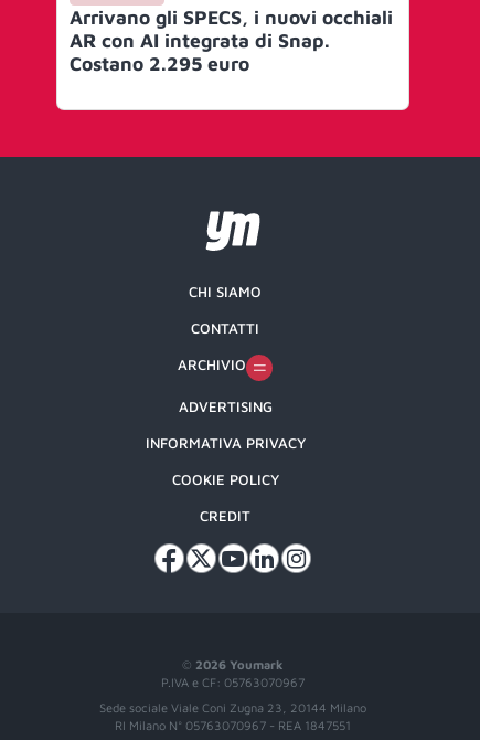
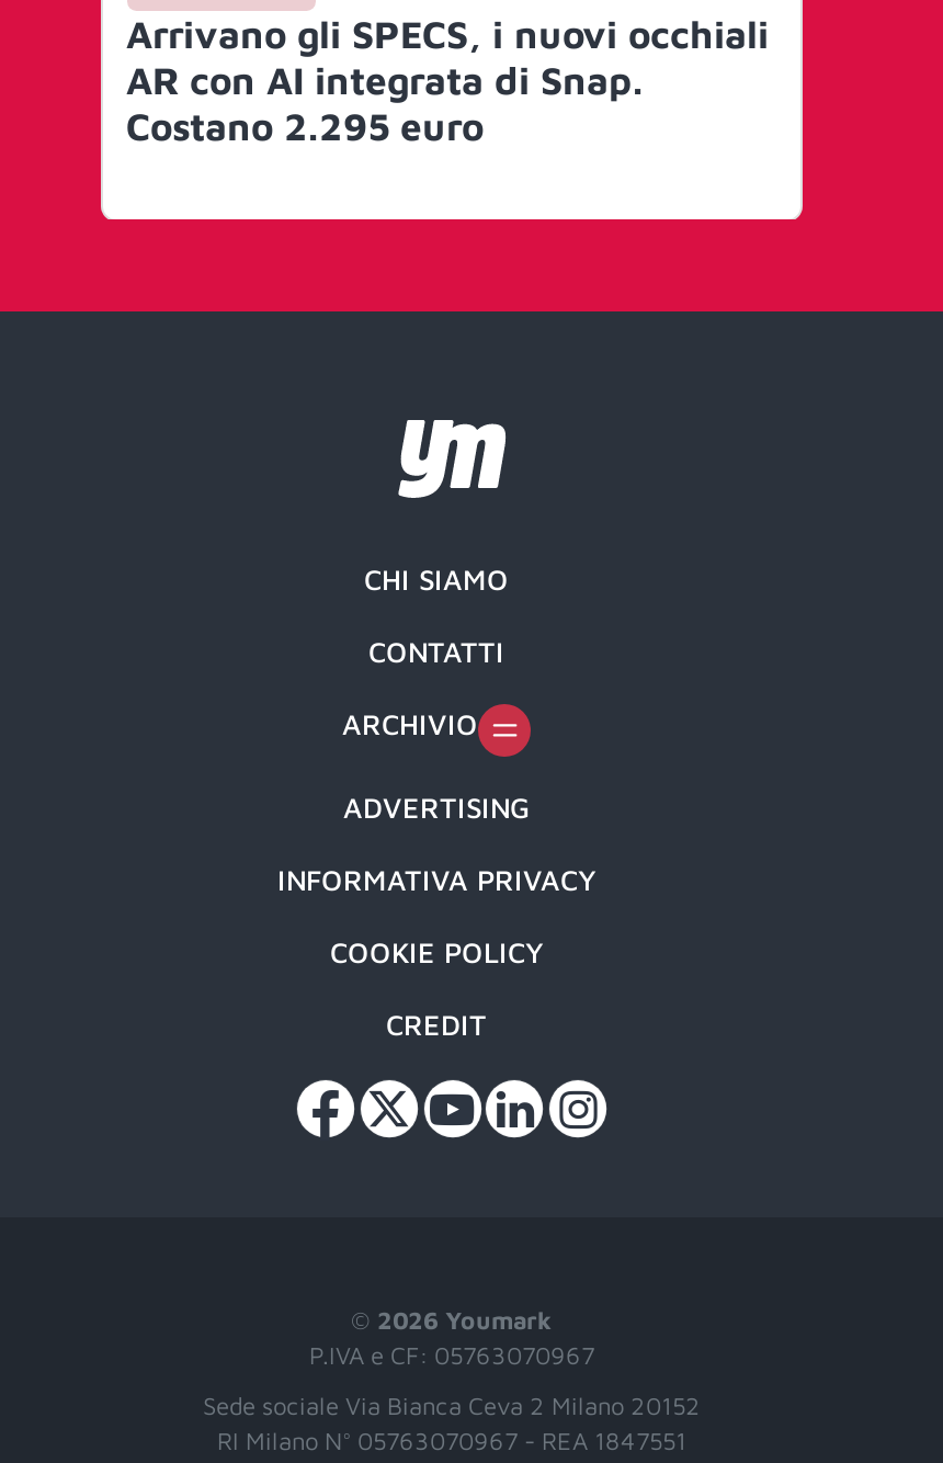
[99,700,366,714] Sede sociale Viale Coni Zugna 23, 20144 Milano -> [203,1390,701,1418] Sede sociale Via Bianca Ceva 2 Milano 20152

